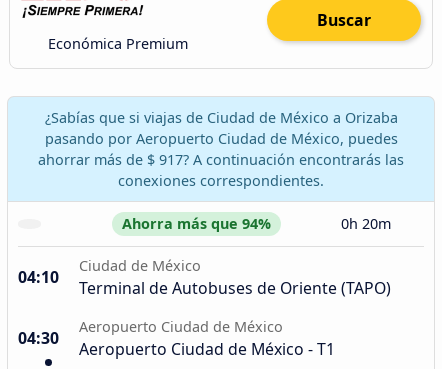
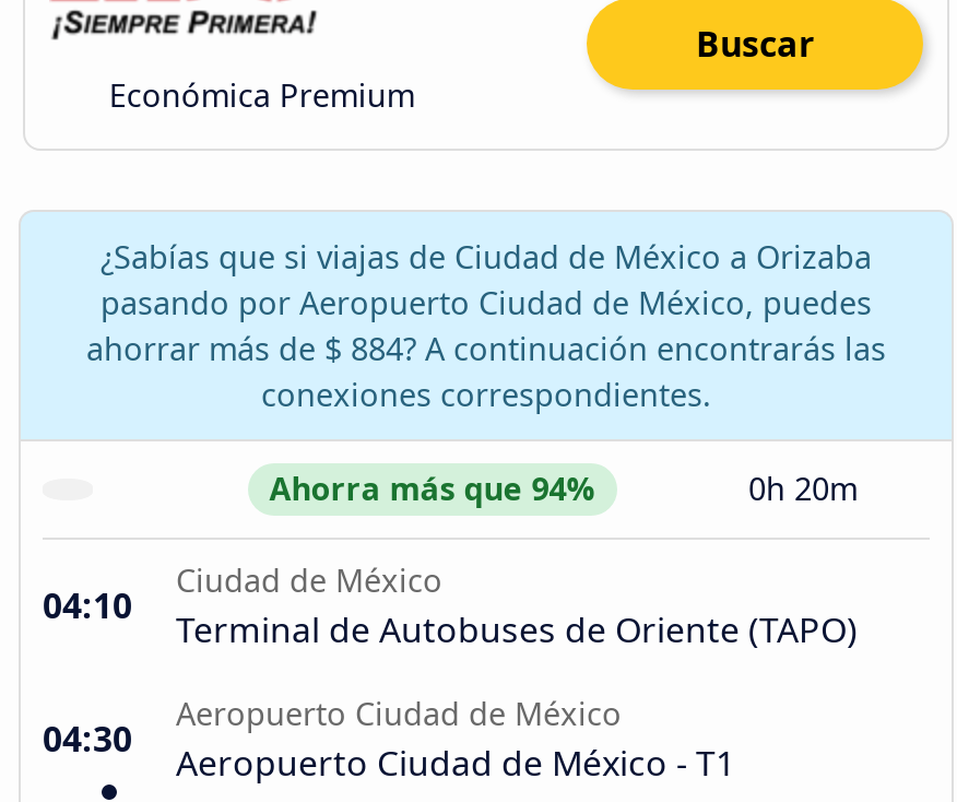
[38,150,404,169] ahorrar más de $ 917? A continuación encontrarás las -> [86,327,886,368] ahorrar más de $ 884? A continuación encontrarás las

